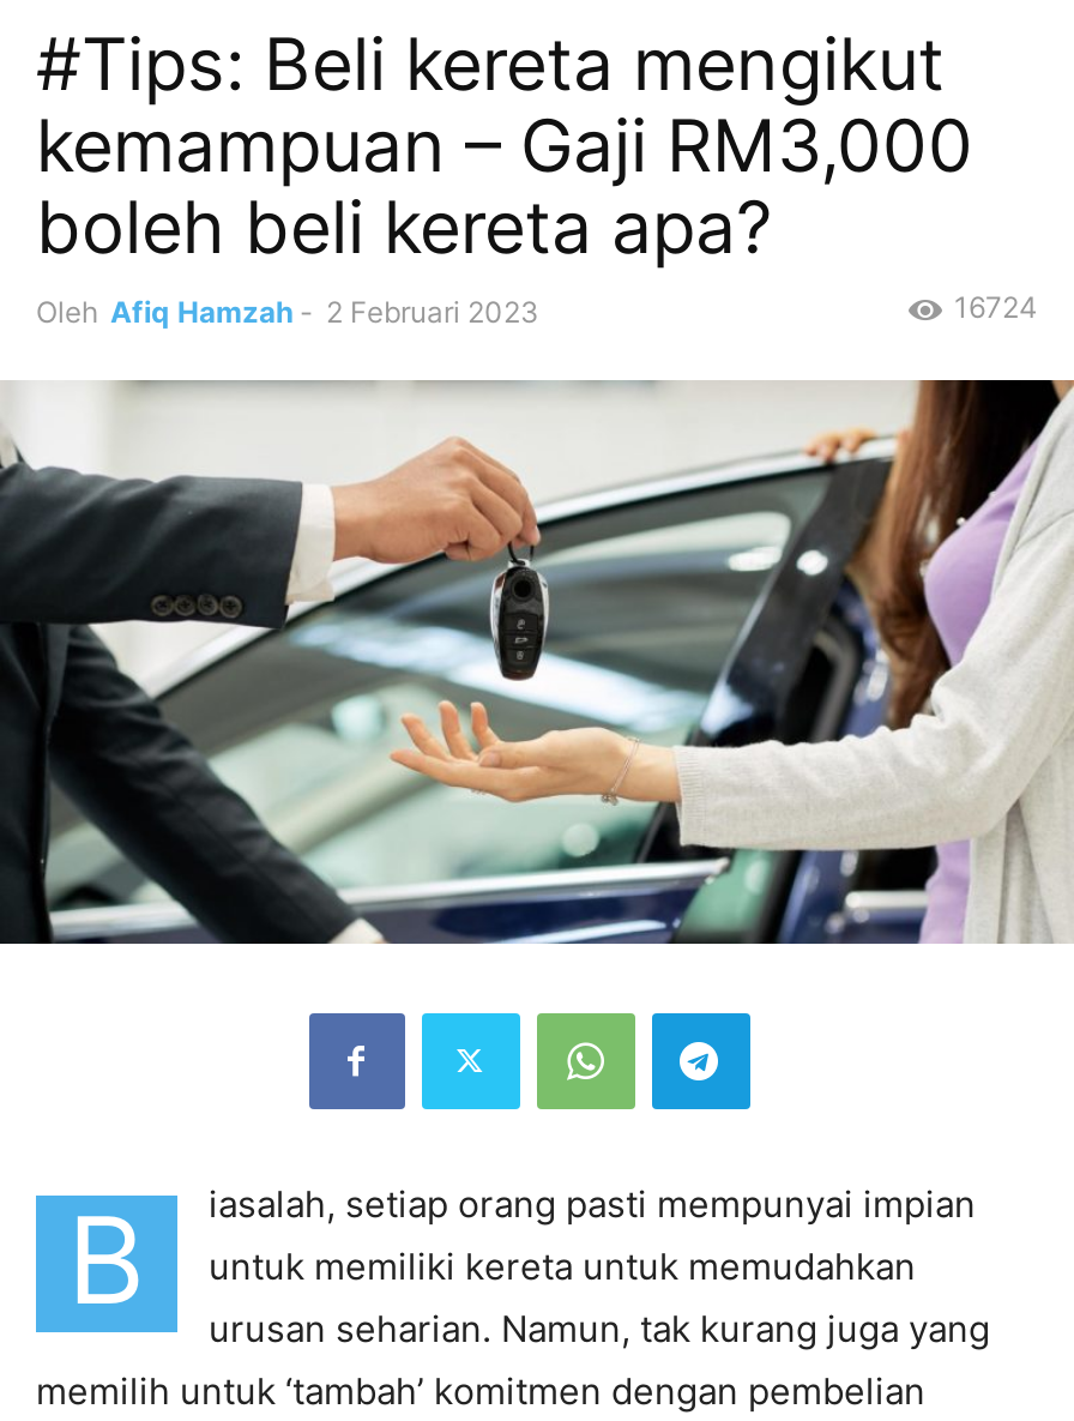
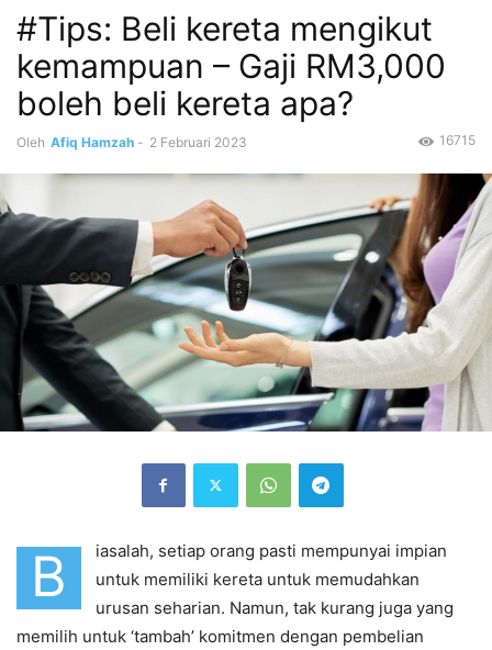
[954,290,1038,326] 16724 -> [439,132,476,149] 16715

